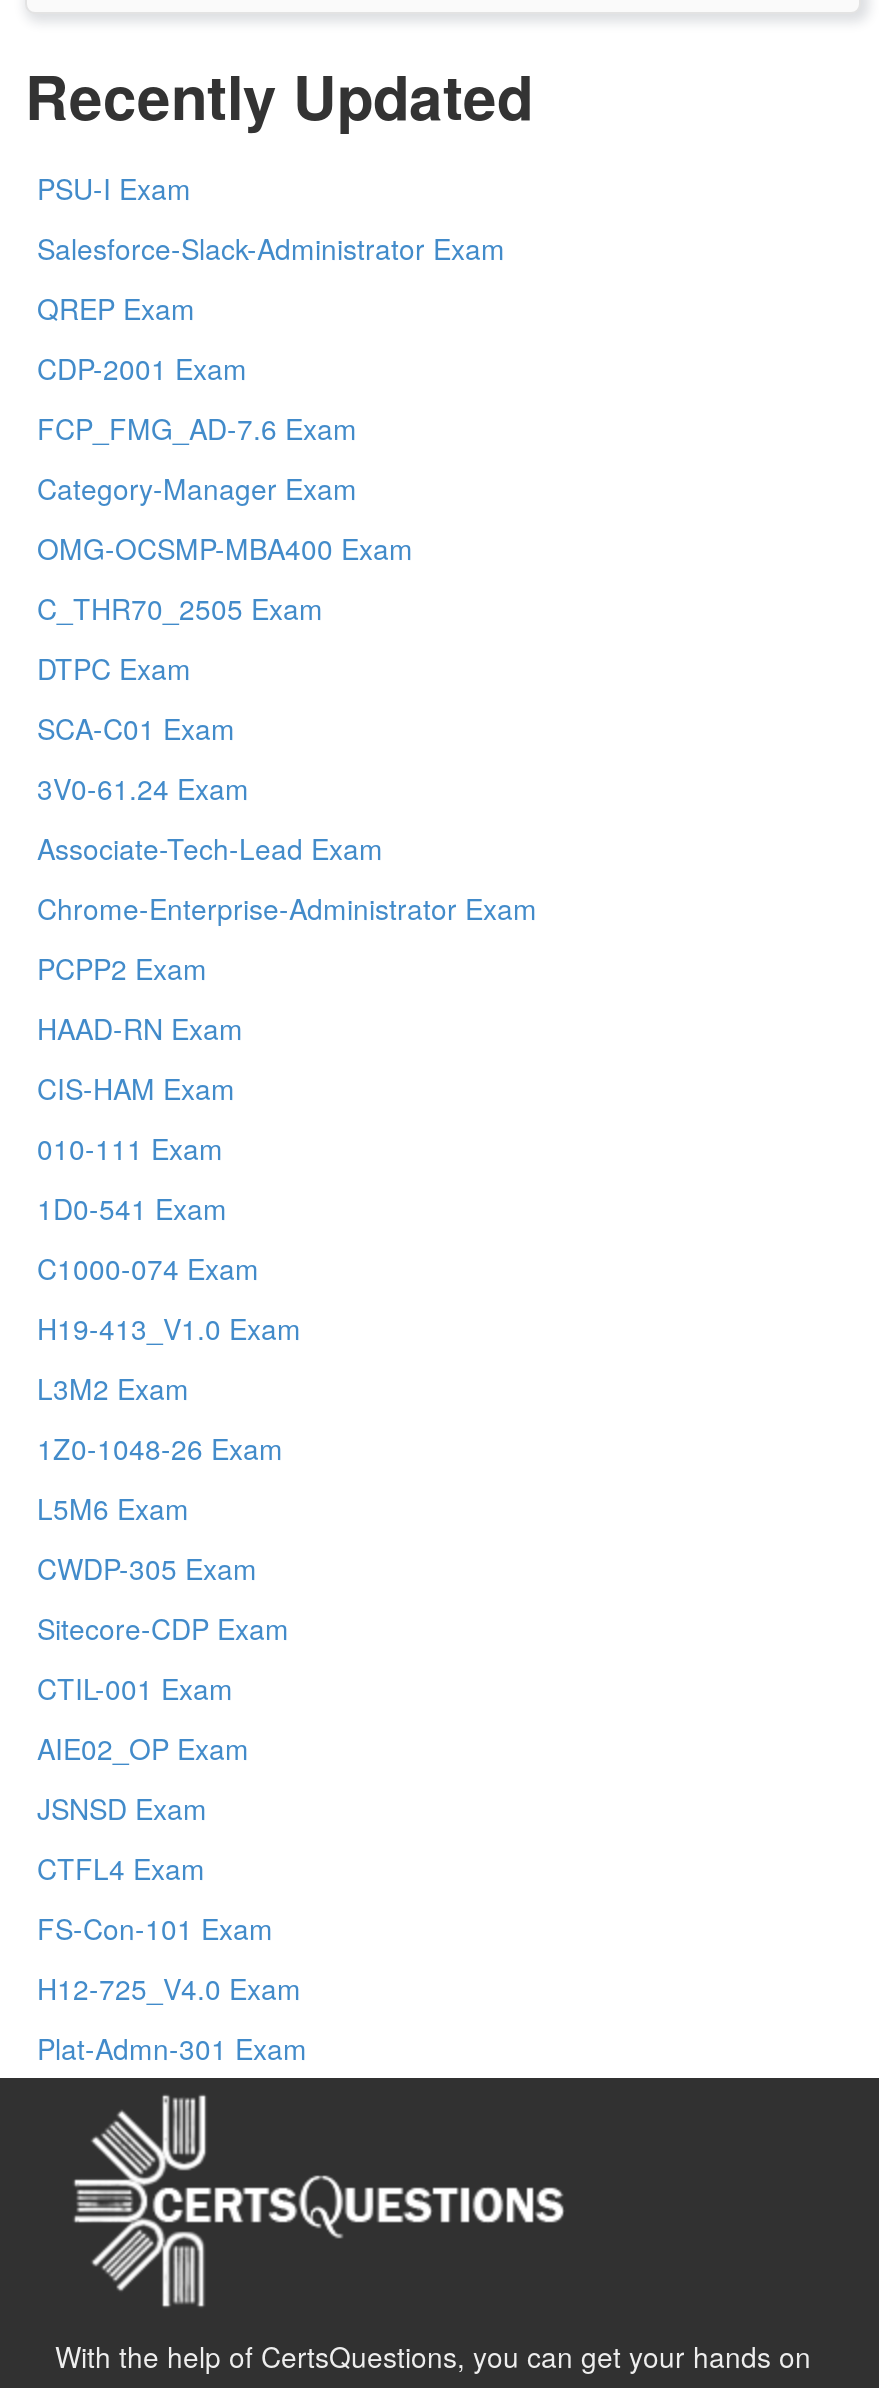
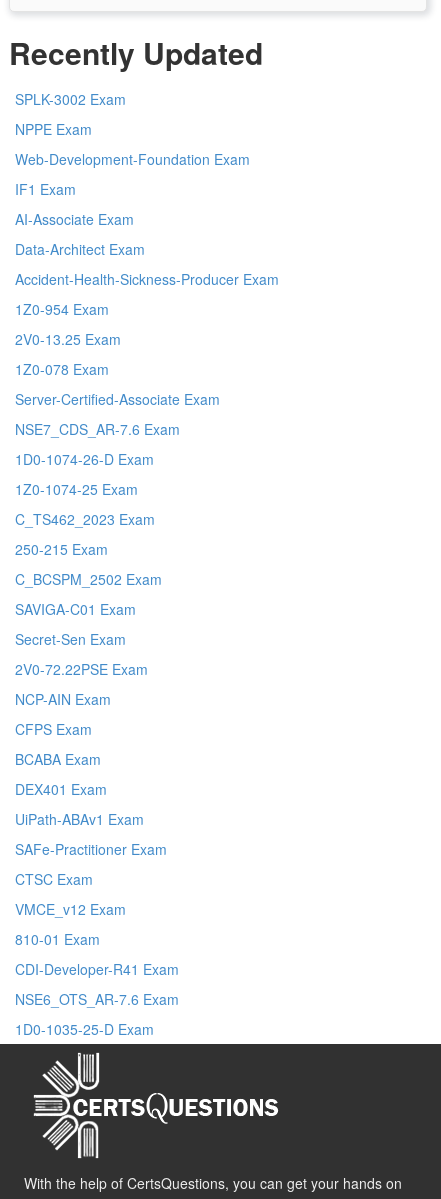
[37,167,191,207] PSU-I Exam -> [15,89,126,109] SPLK-3002 Exam
[37,227,505,267] Salesforce-Slack-Administrator Exam -> [15,119,92,139] NPPE Exam
[37,287,195,327] QREP Exam -> [15,149,250,169] Web-Development-Foundation Exam
[37,347,247,387] CDP-2001 Exam -> [15,179,76,199] IF1 Exam
[37,407,357,447] FCP_FMG_AD-7.6 Exam -> [15,209,134,229] AI-Associate Exam
[37,467,357,507] Category-Manager Exam -> [15,239,145,259] Data-Architect Exam
[37,527,413,567] OMG-OCSMP-MBA400 Exam -> [15,269,279,289] Accident-Health-Sickness-Producer Exam
[37,587,323,627] C_THR70_2505 Exam -> [15,299,109,319] 1Z0-954 Exam
[37,647,191,687] DTPC Exam -> [15,329,121,349] 2V0-13.25 Exam
[37,707,235,747] SCA-C01 Exam -> [15,359,109,379] 1Z0-078 Exam
[37,767,249,807] 3V0-61.24 Exam -> [15,389,220,409] Server-Certified-Associate Exam
[37,827,385,867] Associate-Tech-Lead Exam -> [15,419,180,439] NSE7_CDS_AR-7.6 Exam
[37,887,537,927] Chrome-Enterprise-Administrator Exam -> [15,449,154,469] 1D0-1074-26-D Exam
[37,947,207,987] PCPP2 Exam -> [15,479,138,499] 1Z0-1074-25 Exam
[37,1007,243,1047] HAAD-RN Exam -> [15,509,155,529] C_TS462_2023 Exam
[37,1067,235,1107] CIS-HAM Exam -> [15,539,108,559] 250-215 Exam
[37,1127,223,1167] 010-111 Exam -> [15,569,162,589] C_BCSPM_2502 Exam
[37,1187,227,1227] 1D0-541 Exam -> [15,599,136,619] SAVIGA-C01 Exam
[37,1247,259,1287] C1000-074 Exam -> [15,629,126,649] Secret-Sen Exam
[37,1307,301,1347] H19-413_V1.0 Exam -> [15,659,148,679] 2V0-72.22PSE Exam
[37,1367,189,1407] L3M2 Exam -> [15,689,111,709] NCP-AIN Exam
[37,1427,283,1467] 1Z0-1048-26 Exam -> [15,719,92,739] CFPS Exam
[37,1487,189,1527] L5M6 Exam -> [15,749,101,769] BCABA Exam
[37,1547,257,1587] CWDP-305 Exam -> [15,779,107,799] DEX401 Exam
[37,1607,289,1647] Sitecore-CDP Exam -> [15,809,144,829] UiPath-ABAv1 Exam
[37,1667,233,1707] CTIL-001 Exam -> [15,839,167,859] SAFe-Practitioner Exam
[37,1727,249,1767] AIE02_OP Exam -> [15,869,93,889] CTSC Exam
[37,1787,207,1827] JSNSD Exam -> [15,899,126,919] VMCE_v12 Exam
[37,1847,205,1887] CTFL4 Exam -> [15,929,100,949] 810-01 Exam
[37,1907,273,1947] FS-Con-101 Exam -> [15,959,179,979] CDI-Developer-R41 Exam
[37,1967,301,2007] H12-725_V4.0 Exam -> [15,989,179,1009] NSE6_OTS_AR-7.6 Exam
[37,2027,307,2067] Plat-Admn-301 Exam -> [15,1019,154,1039] 1D0-1035-25-D Exam

